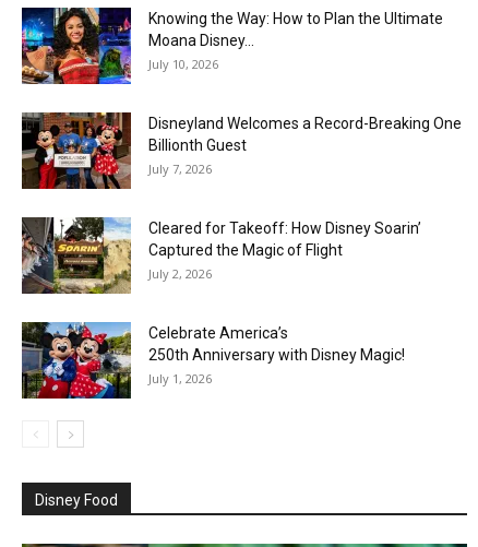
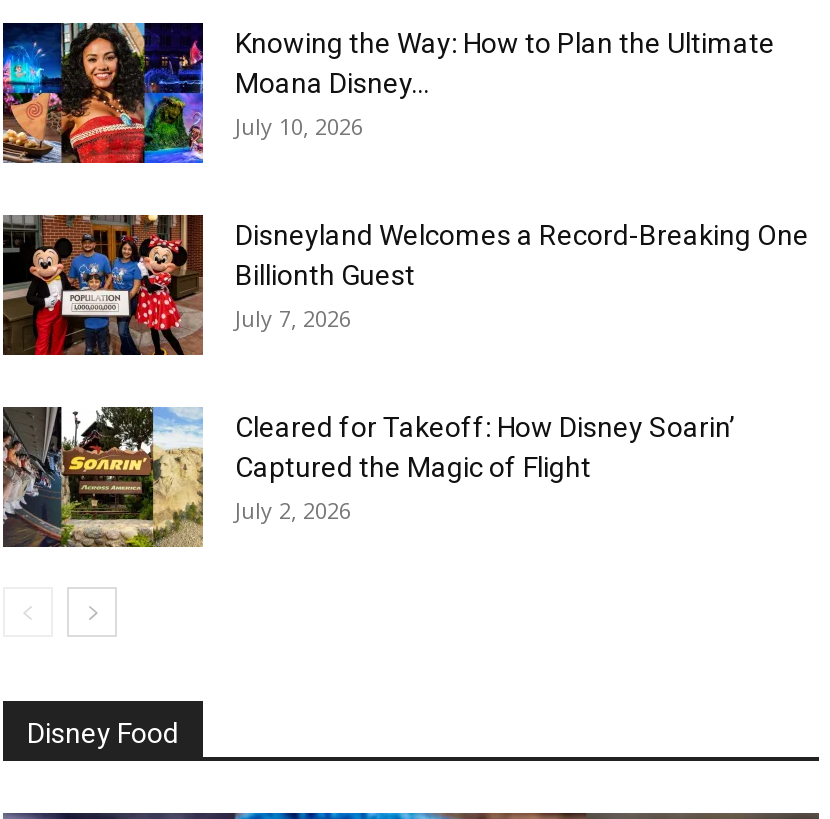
[22,321,405,400] [image] | Celebrate America’s | 250th Anniversary with Disney Magic! | July 1, 2026 -> none

